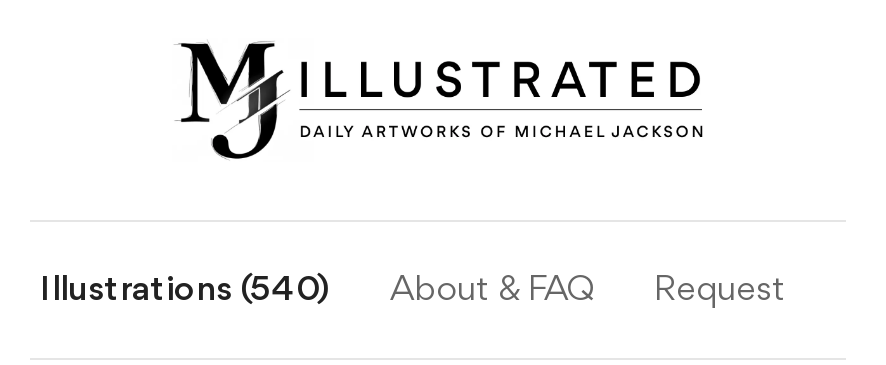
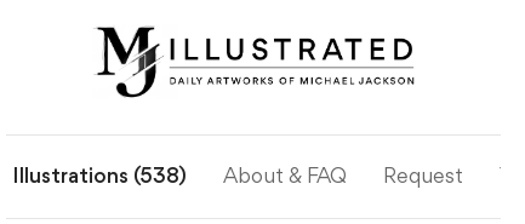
[40,271,330,307] Illustrations (540) -> [12,165,187,187] Illustrations (538)

